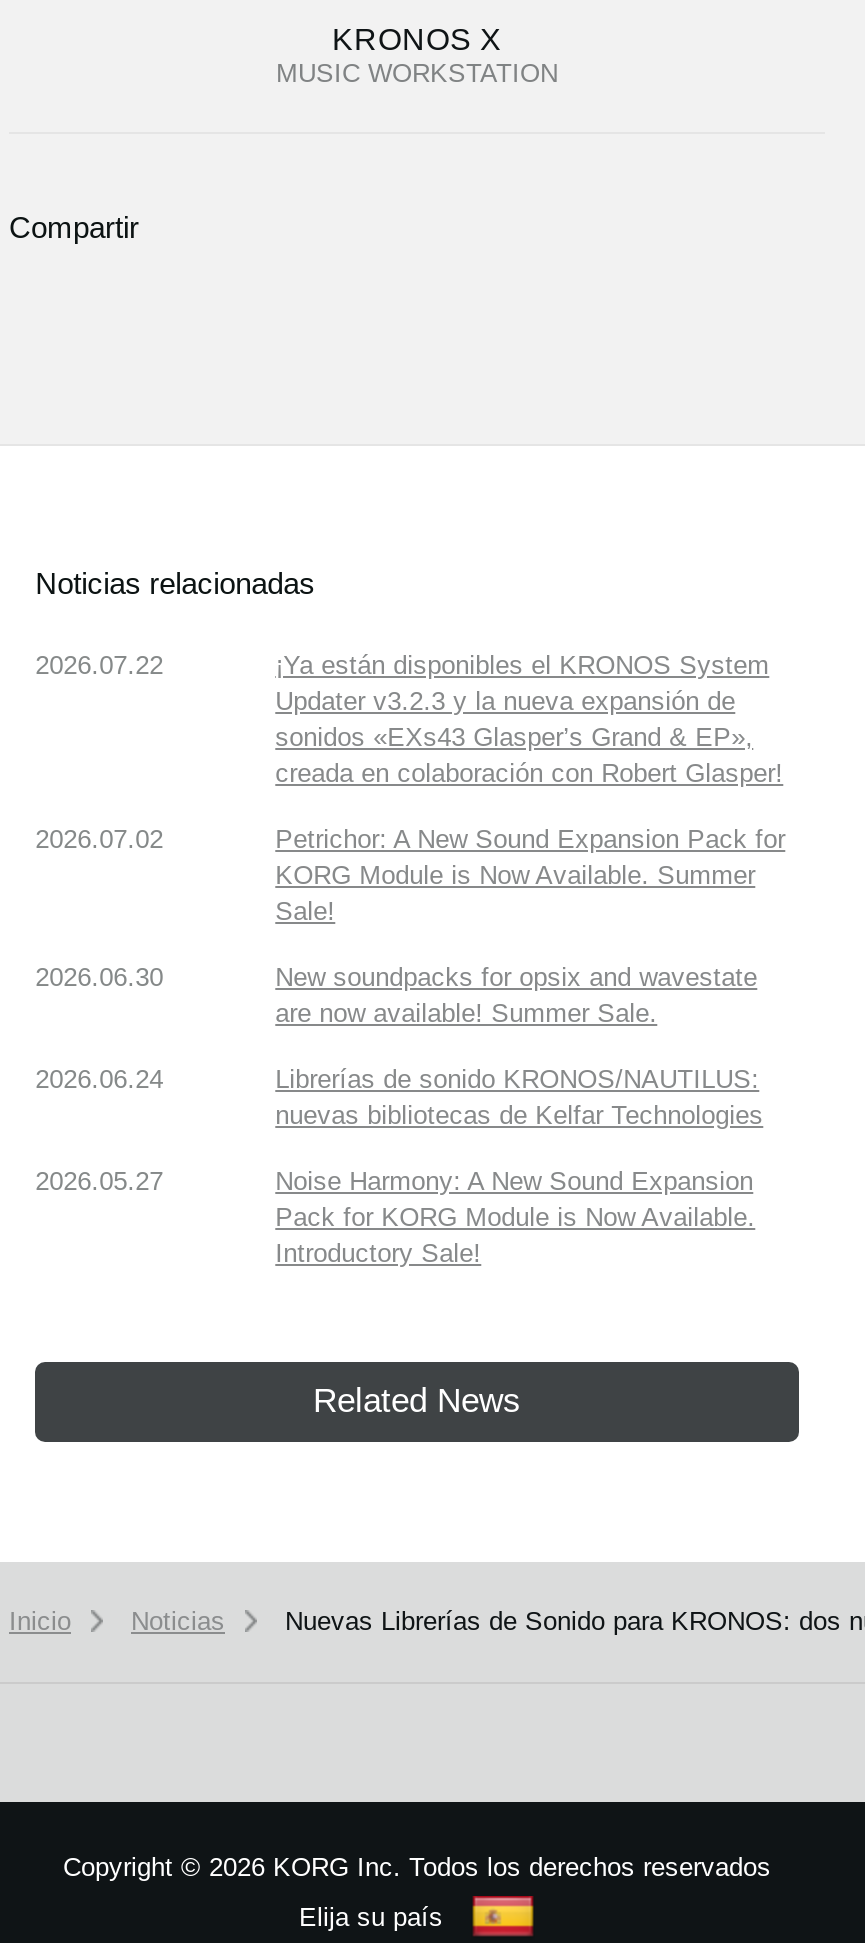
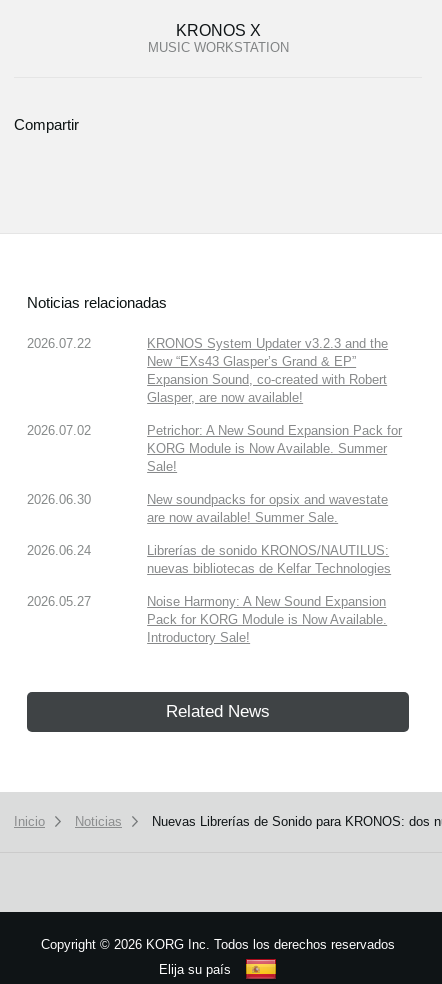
[275,650,783,788] ¡Ya están disponibles el KRONOS System | Updater v3.2.3 y la nueva expansión de | sonidos «EXs43 Glasper’s Grand & EP», | creada en colaboración con Robert Glasper! -> [147,336,388,405] KRONOS System Updater v3.2.3 and the | New “EXs43 Glasper’s Grand & EP” | Expansion Sound, co-created with Robert | Glasper, are now available!

